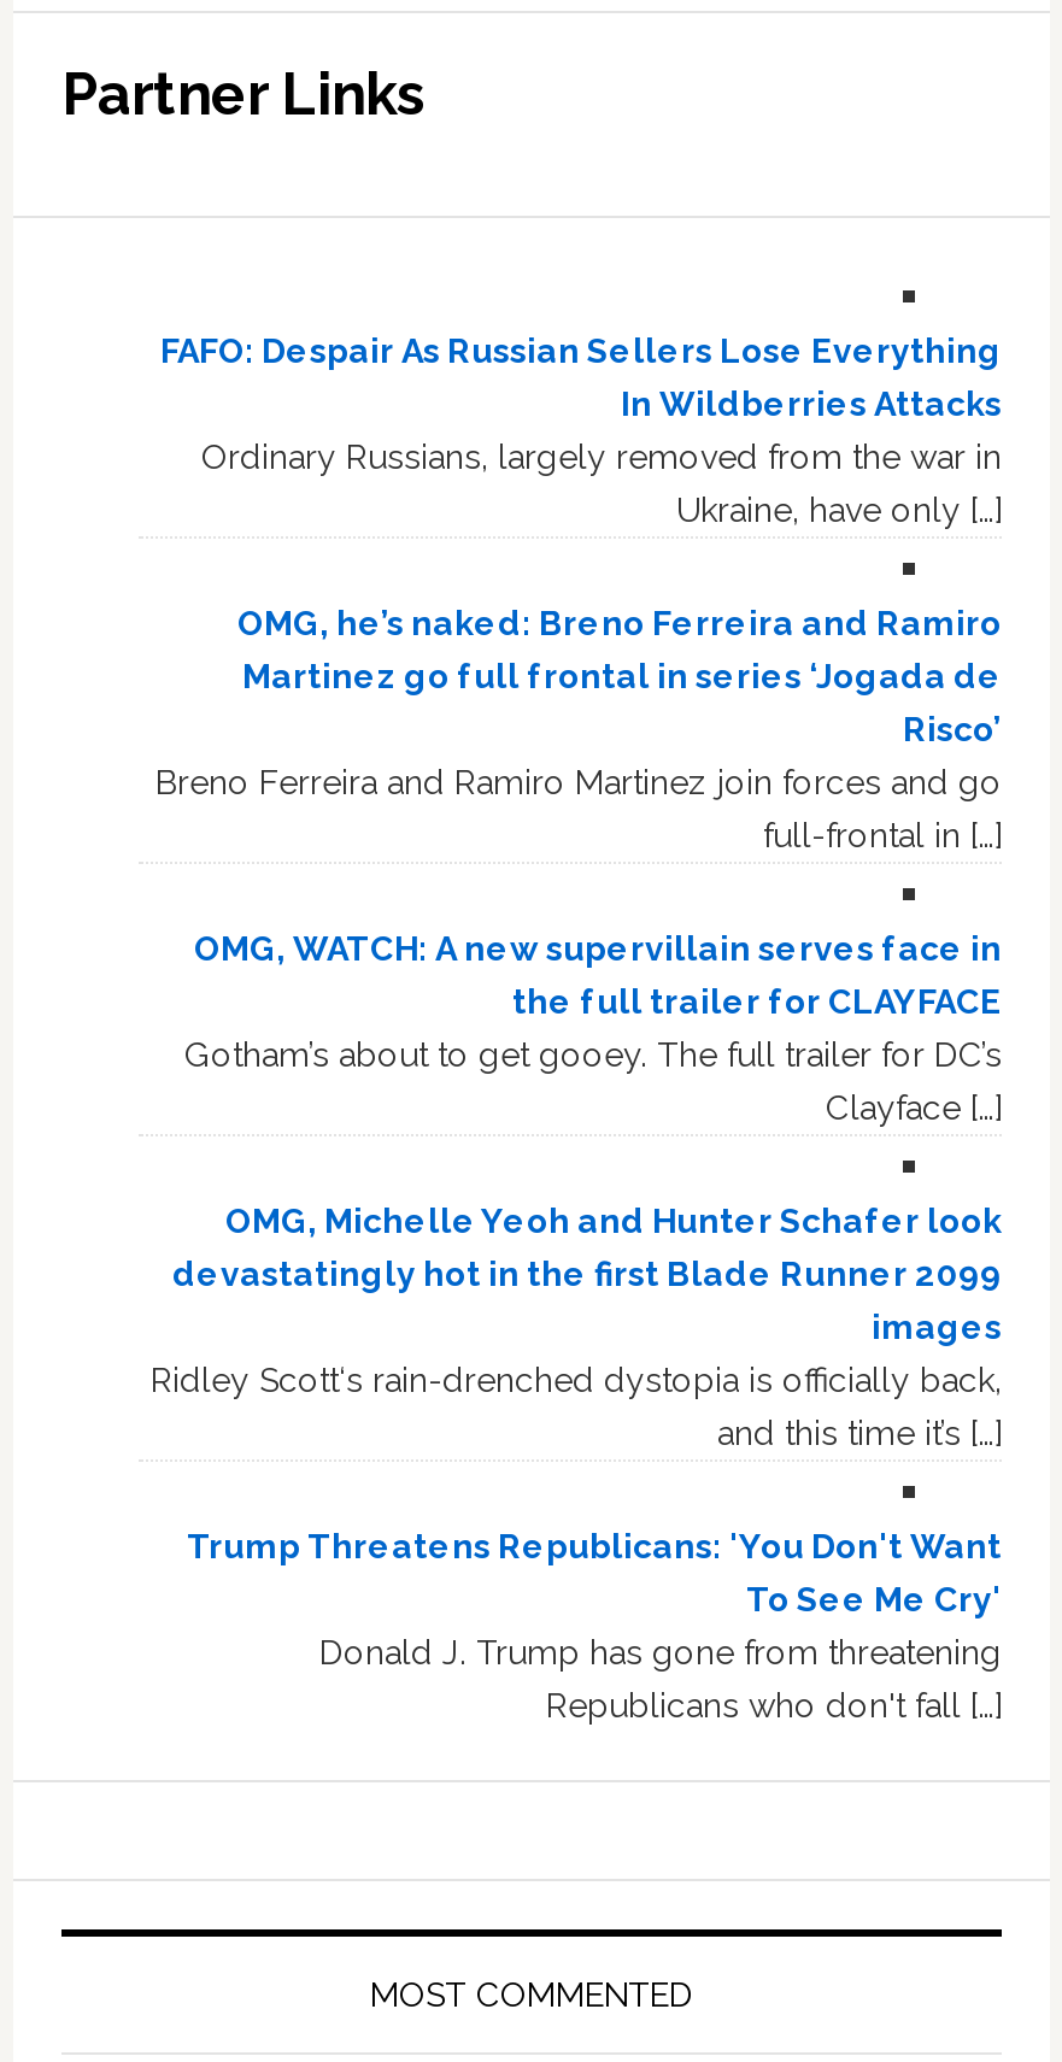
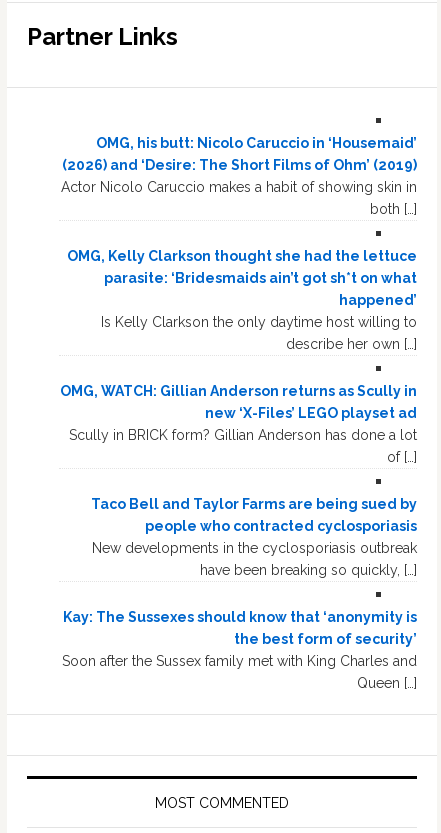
[160,331,1002,529] FAFO: Despair As Russian Sellers Lose Everything | In Wildberries Attacks | Ordinary Russians, largely removed from the war in | Ukraine, have only […] -> [61,135,417,217] OMG, his butt: Nicolo Caruccio in ‘Housemaid’ | (2026) and ‘Desire: The Short Films of Ohm’ (2019) | Actor Nicolo Caruccio makes a habit of showing skin in | both […]
[156,604,1002,854] OMG, he’s naked: Breno Ferreira and Ramiro | Martinez go full frontal in series ‘Jogada de | Risco’ | Breno Ferreira and Ramiro Martinez join forces and go | full-frontal in […] -> [67,248,417,352] OMG, Kelly Clarkson thought she had the lettuce | parasite: ‘Bridesmaids ain’t got sh*t on what | happened’ | Is Kelly Clarkson the only daytime host willing to | describe her own […]
[184,929,1002,1127] OMG, WATCH: A new supervillain serves face in | the full trailer for CLAYFACE | Gotham’s about to get gooey. The full trailer for DC’s | Clayface […] -> [60,383,417,465] OMG, WATCH: Gillian Anderson returns as Scully in | new ‘X-Files’ LEGO playset ad | Scully in BRICK form? Gillian Anderson has done a lot | of […]
[151,1202,1002,1452] OMG, Michelle Yeoh and Hunter Schafer look | devastatingly hot in the first Blade Runner 2099 | images | Ridley Scott‘s rain-drenched dystopia is officially back, | and this time it’s […] -> [91,496,417,578] Taco Bell and Taylor Farms are being sued by | people who contracted cyclosporiasis | New developments in the cyclosporiasis outbreak | have been breaking so quickly, […]
[187,1527,1002,1725] Trump Threatens Republicans: 'You Don't Want | To See Me Cry' | Donald J. Trump has gone from threatening | Republicans who don't fall […] -> [62,609,417,691] Kay: The Sussexes should know that ‘anonymity is | the best form of security’ | Soon after the Sussex family met with King Charles and | Queen […]

